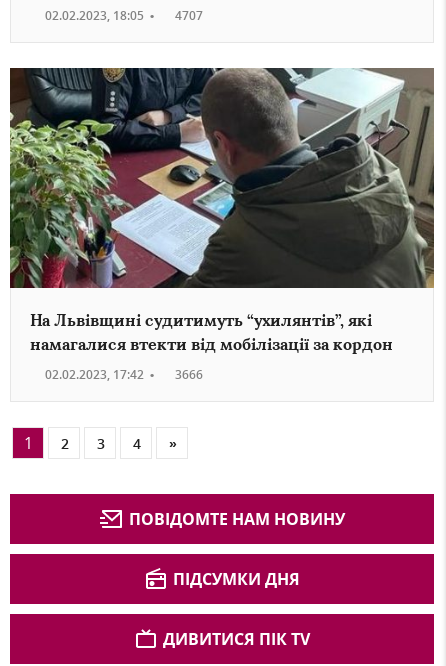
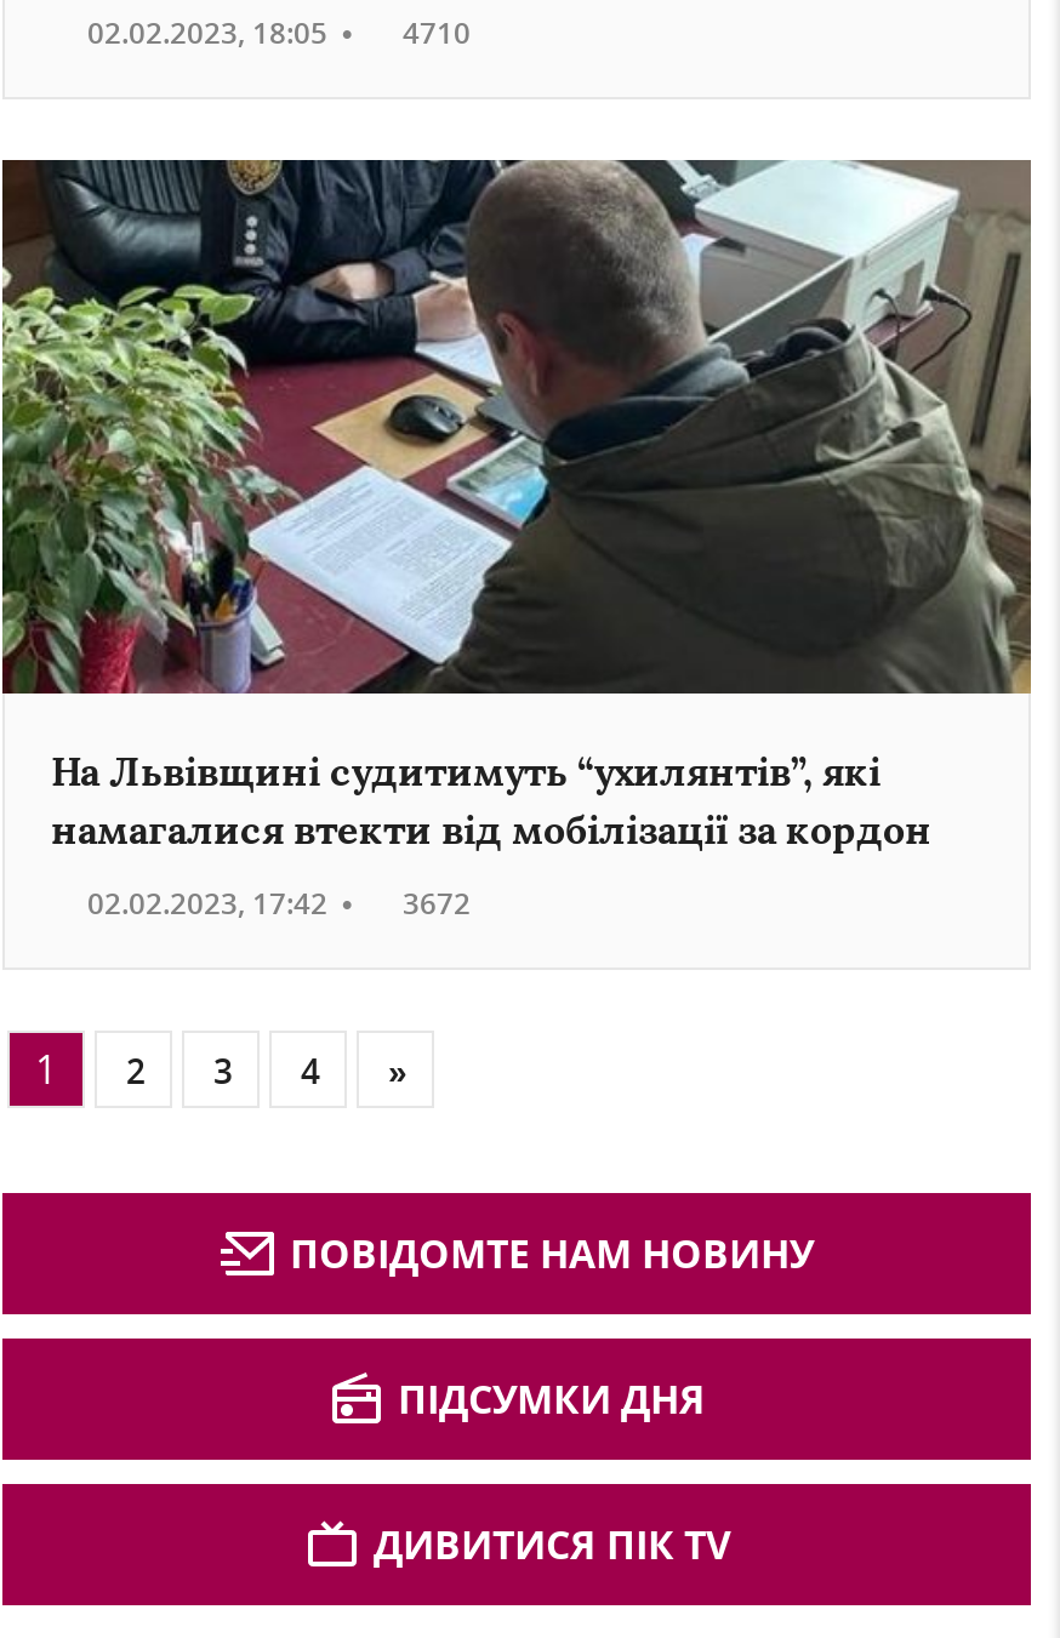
[45,7,203,24] 02.02.2023, 18:05 • 4707 -> [87,13,471,55] 02.02.2023, 18:05 • 4710
[45,366,203,383] 02.02.2023, 17:42 • 3666 -> [87,884,471,925] 02.02.2023, 17:42 • 3672

